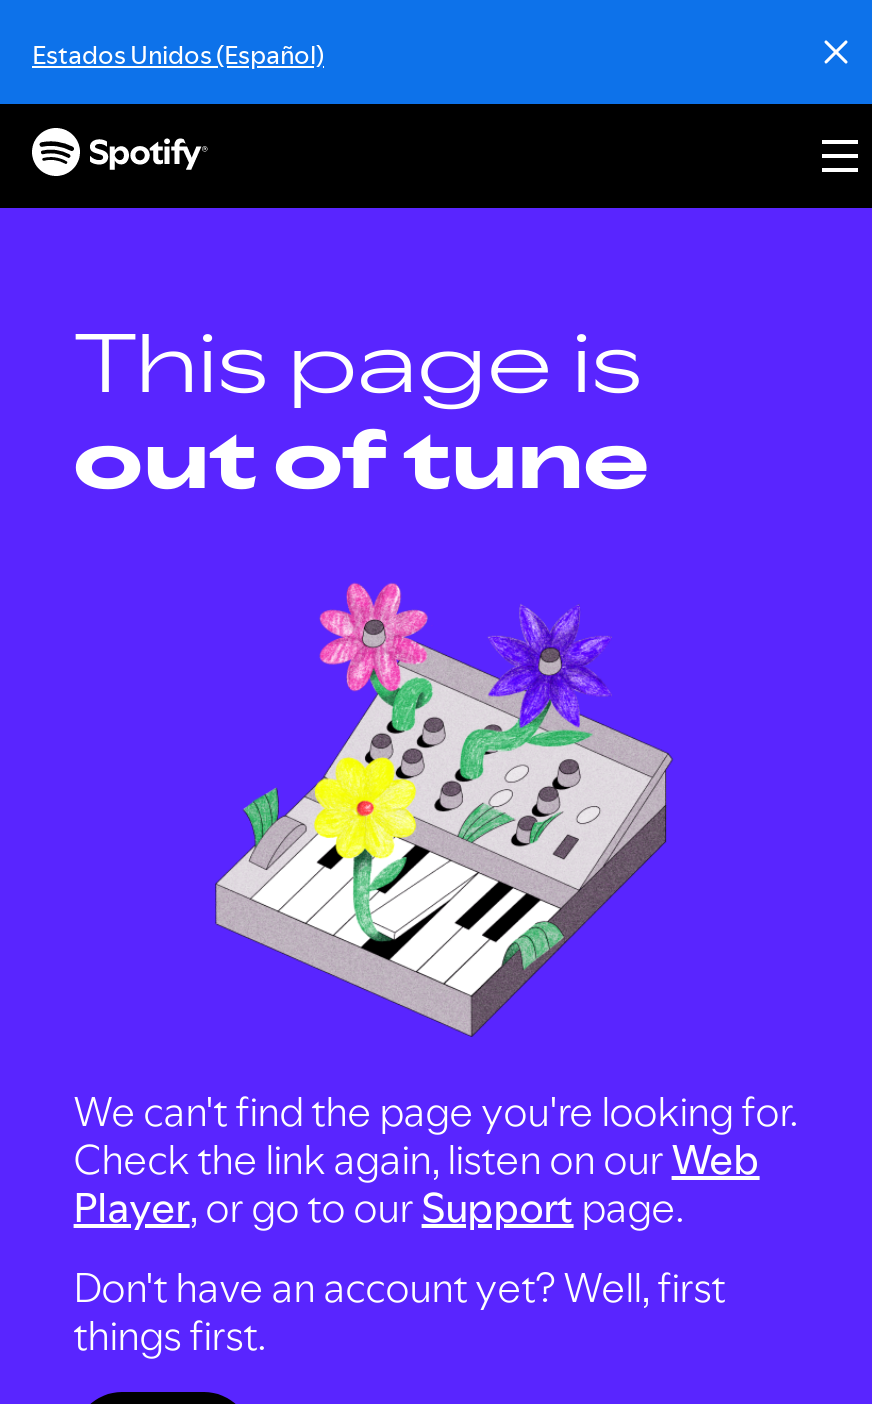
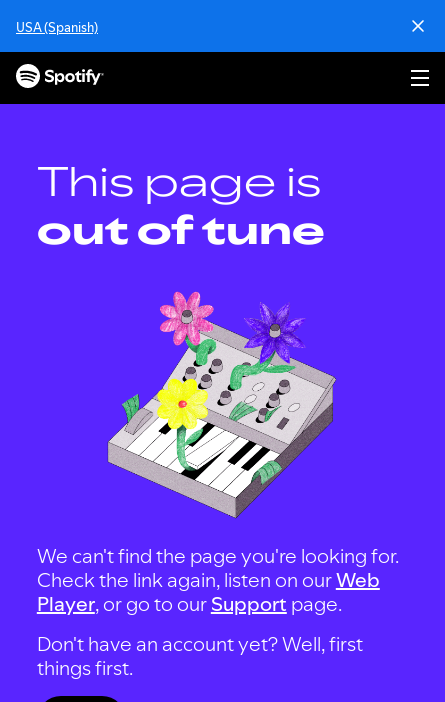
[32,36,324,72] Estados Unidos (Español) -> [16,18,98,36] USA (Spanish)

